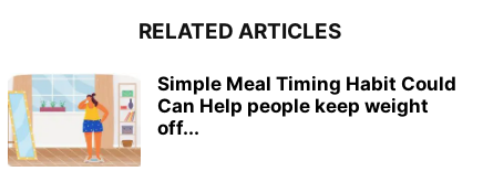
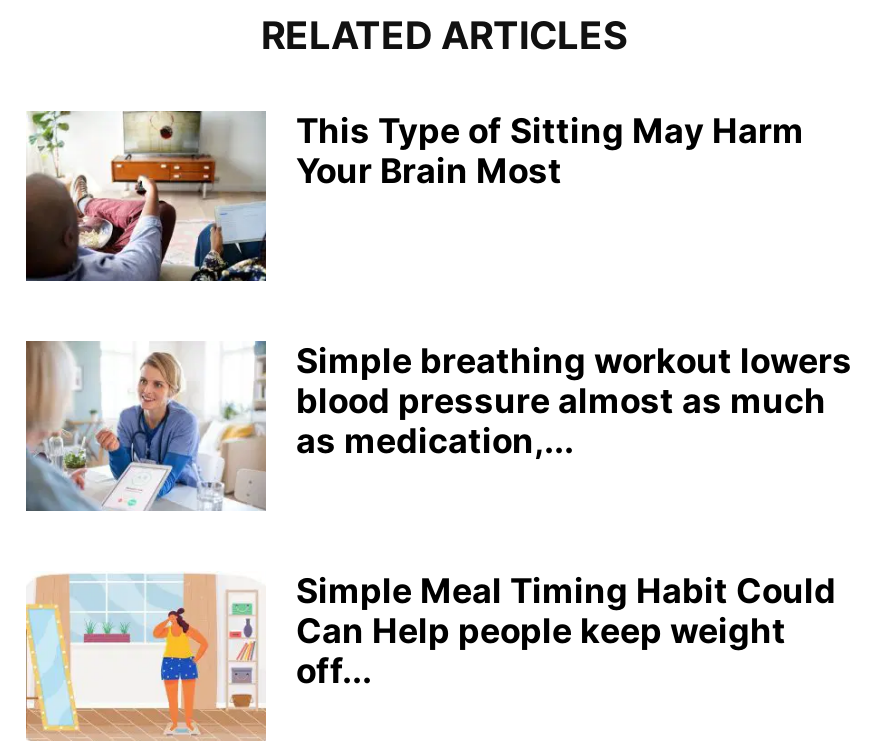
none -> [24,109,804,283] [image] | This Type of Sitting May Harm | Your Brain Most
none -> [24,339,852,513] [image] | Simple breathing workout lowers | blood pressure almost as much | as medication,...

